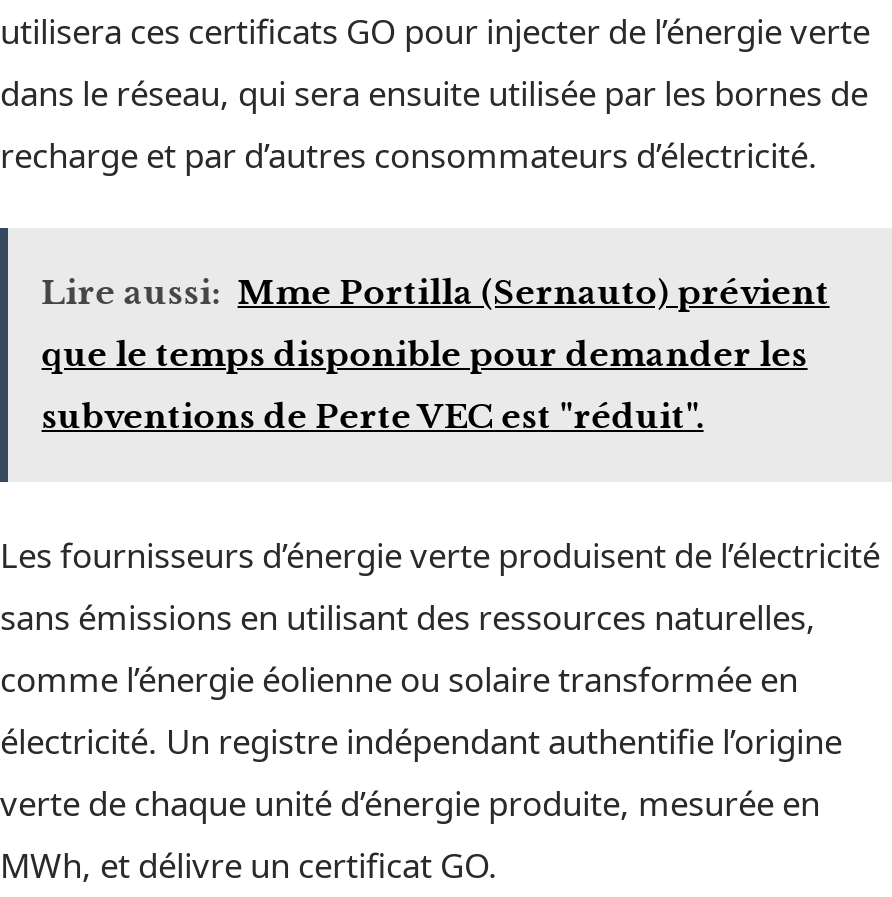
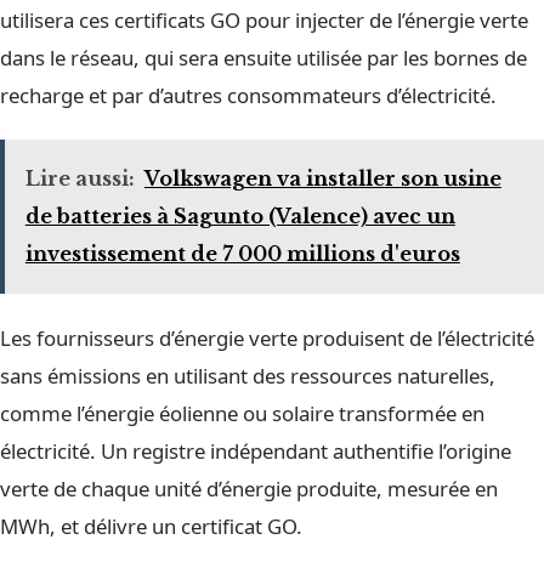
[42,272,830,312] Lire aussi: Mme Portilla (Sernauto) prévient -> [25,166,501,191] Lire aussi: Volkswagen va installer son usine
[42,334,808,374] que le temps disponible pour demander les -> [25,204,455,228] de batteries à Sagunto (Valence) avec un
[42,396,704,436] subventions de Perte VEC est "réduit". -> [25,242,460,266] investissement de 7 000 millions d'euros

